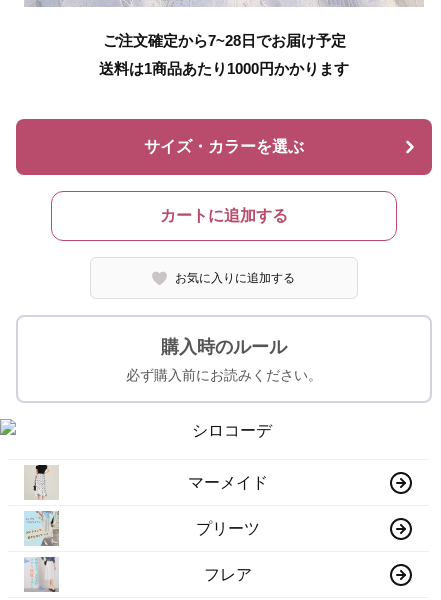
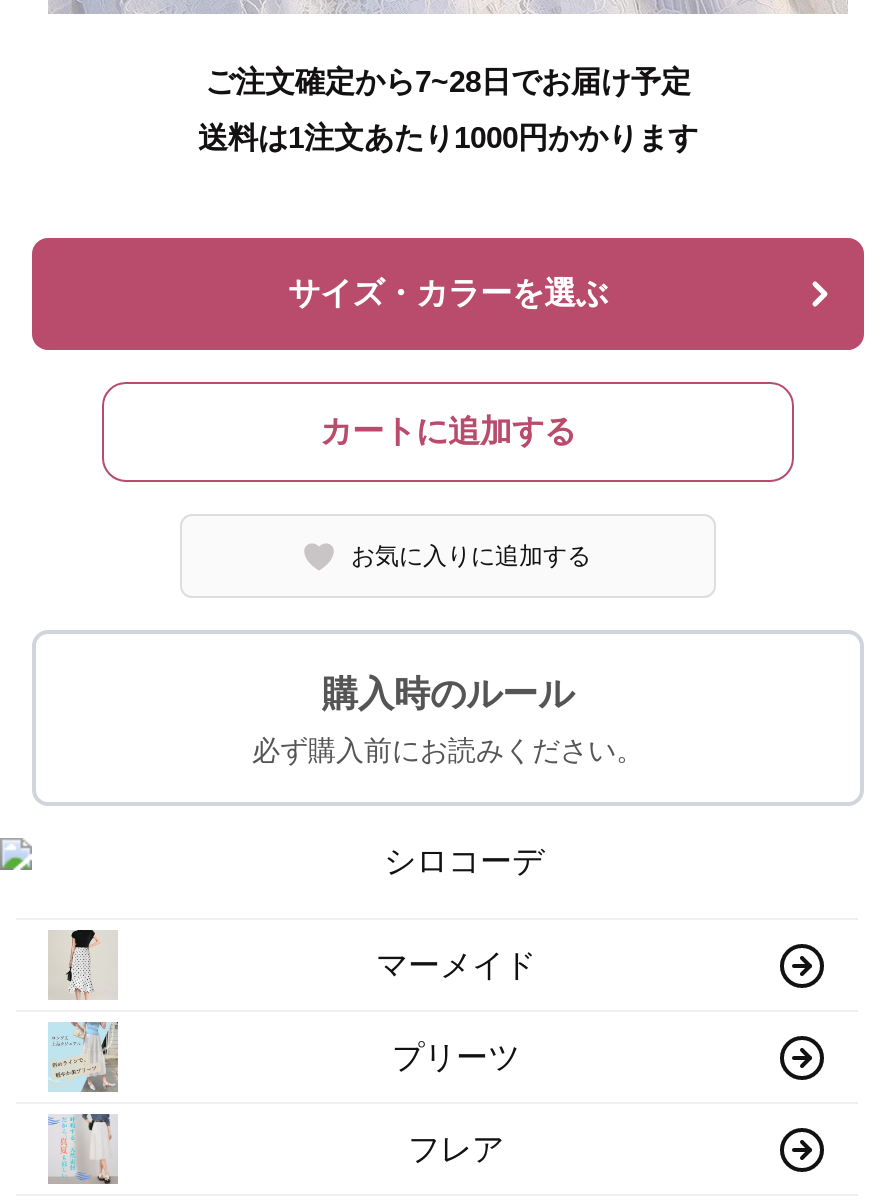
[99,60,349,77] 送料は1商品あたり1000円かかります -> [198,120,698,154] 送料は1注文あたり1000円かかります

